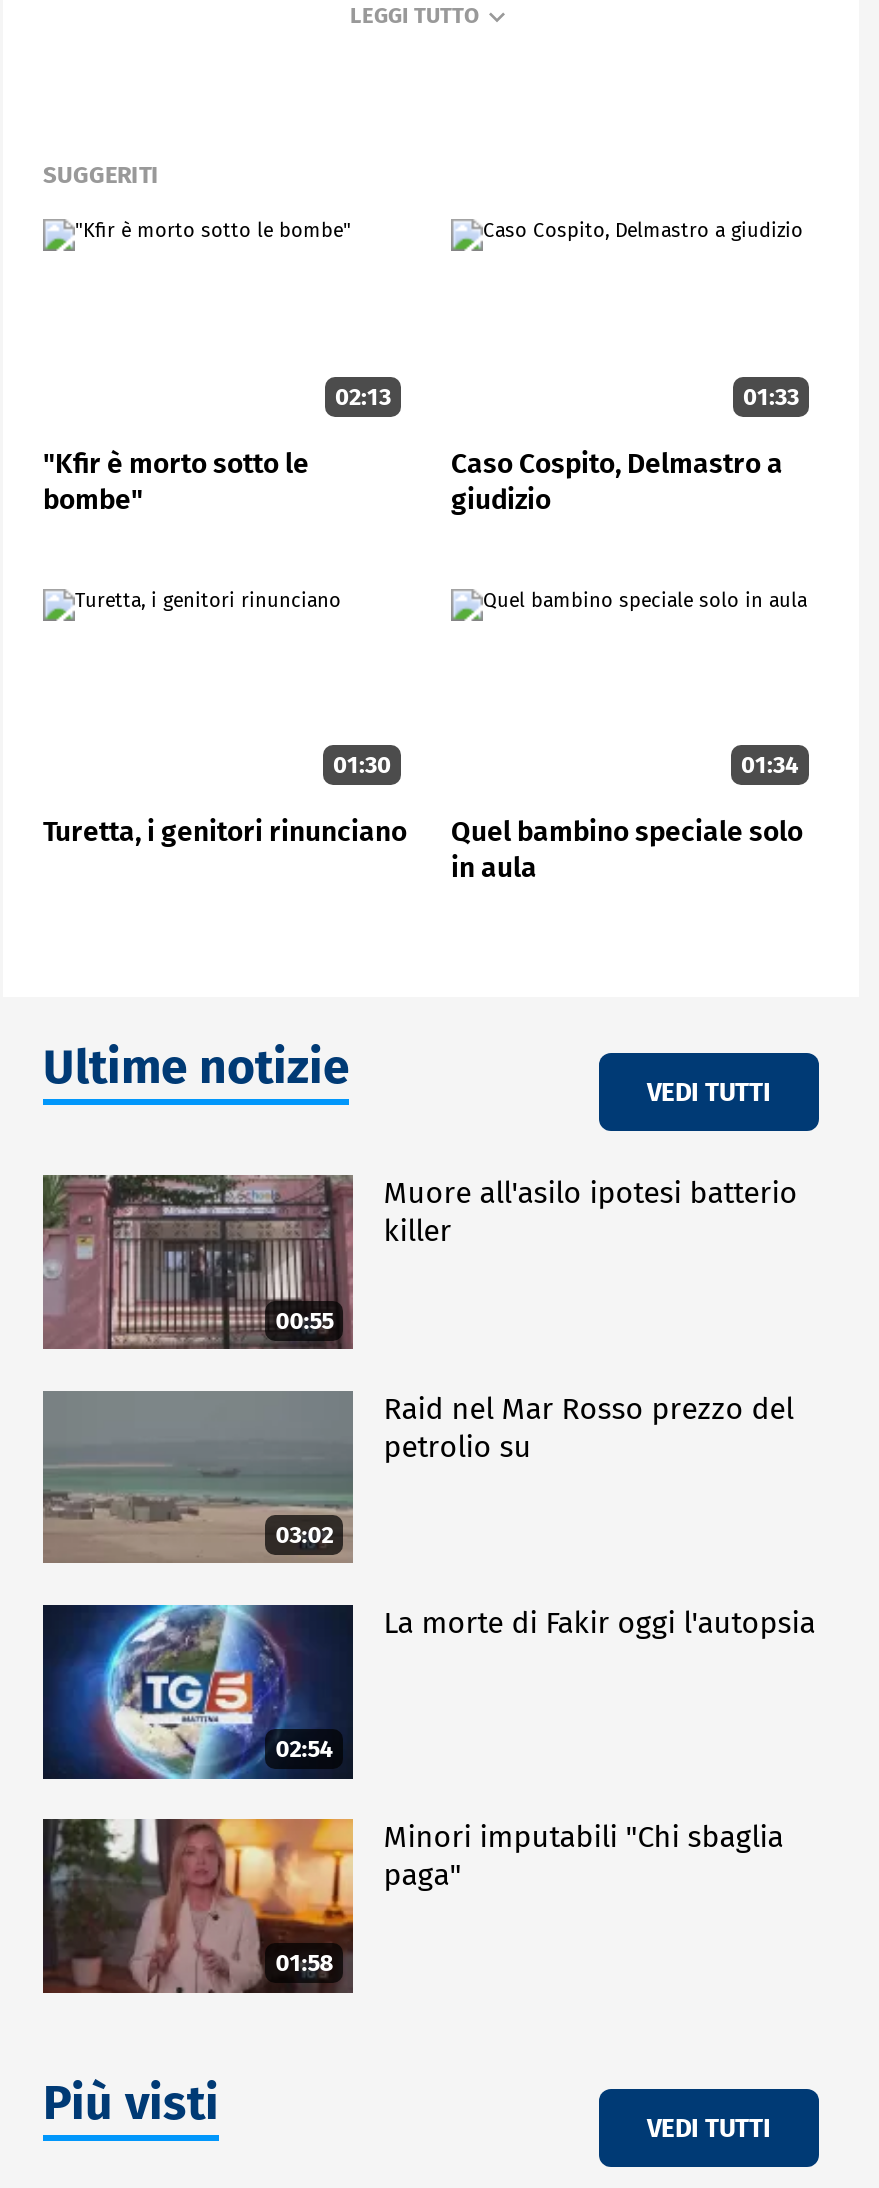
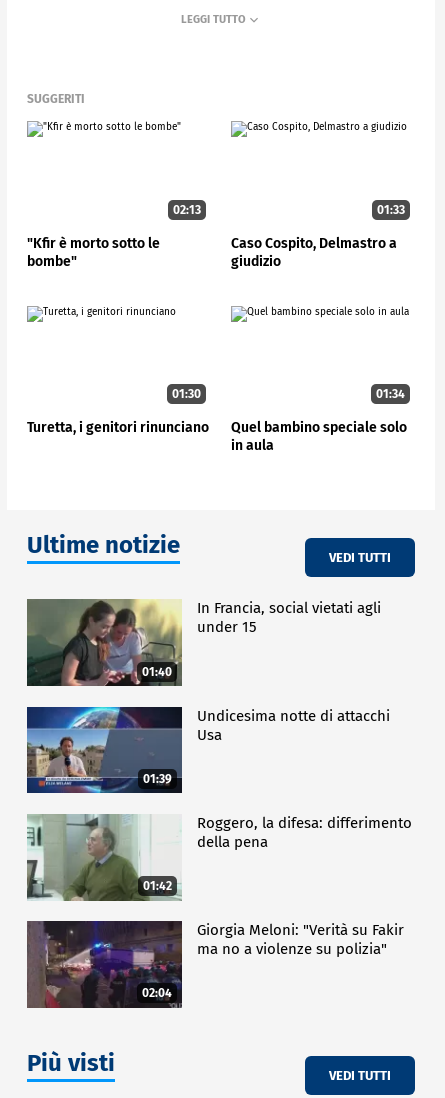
[41,1173,355,1351] [image] | 00:55 -> [26,599,182,687] [image] | 01:40
[383,1176,797,1250] Muore all'asilo ipotesi batterio | killer -> [197,599,381,636] In Francia, social vietati agli | under 15
[41,1389,353,1565] [image] | 03:02 -> [26,706,182,794] [image] | 01:39
[383,1390,793,1464] Raid nel Mar Rosso prezzo del | petrolio su -> [197,707,390,744] Undicesima notte di attacchi | Usa
[41,1603,355,1781] [image] | 02:54 -> [26,814,182,902] [image] | 01:42
[383,1605,815,1641] La morte di Fakir oggi l'autopsia -> [197,814,412,851] Roggero, la difesa: differimento | della pena
[45,1817,355,1995] [image] | 01:58 -> [27,920,183,1009] [image] | 02:04
[383,1819,783,1893] Minori imputabili "Chi sbaglia | paga" -> [197,921,404,958] Giorgia Meloni: "Verità su Fakir | ma no a violenze su polizia"

